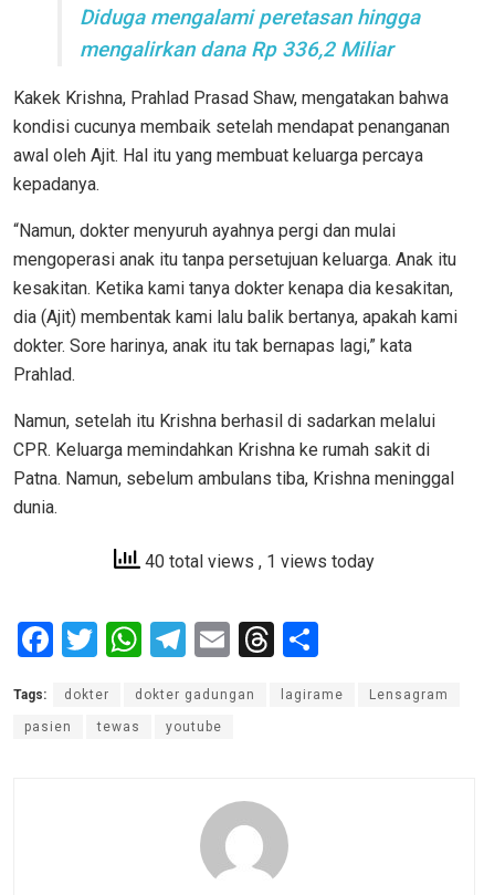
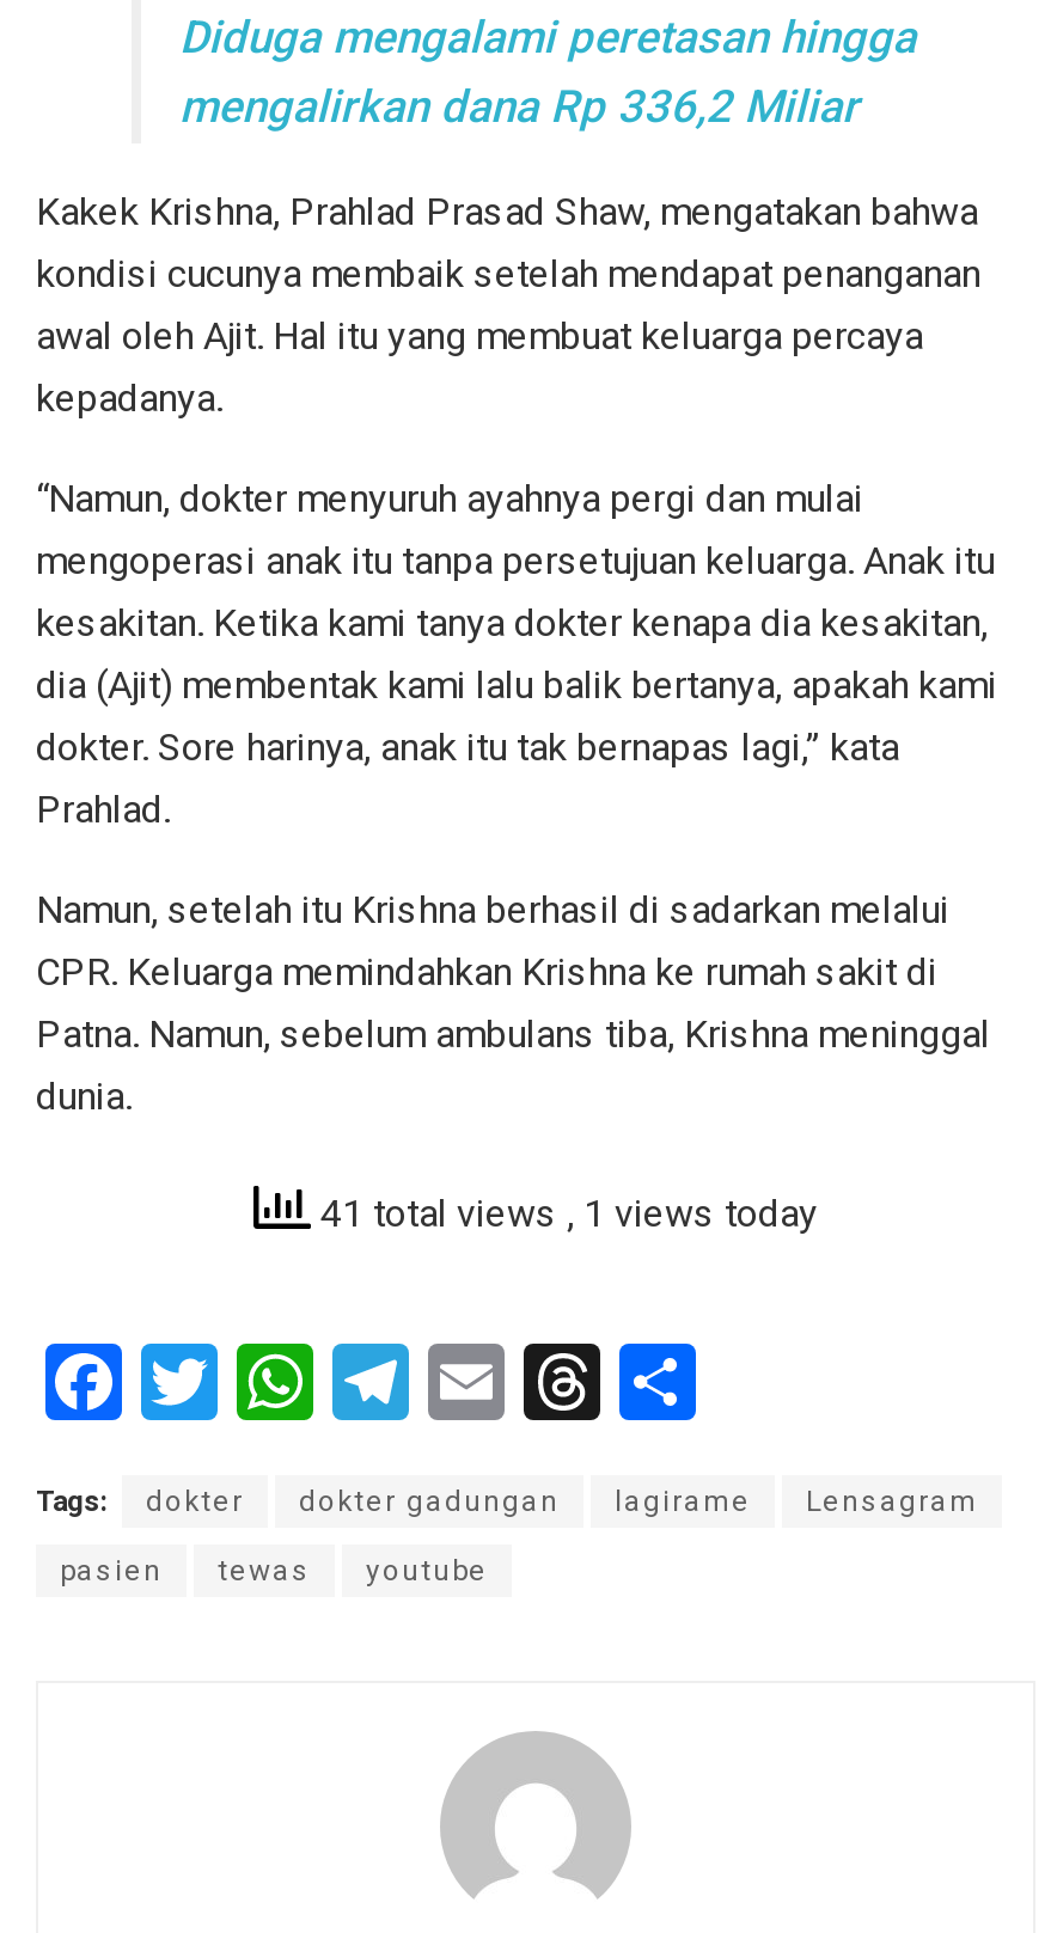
[140,551,375,572] 40 total views, 1 views today -> [311,1190,818,1236] 41 total views, 1 views today

